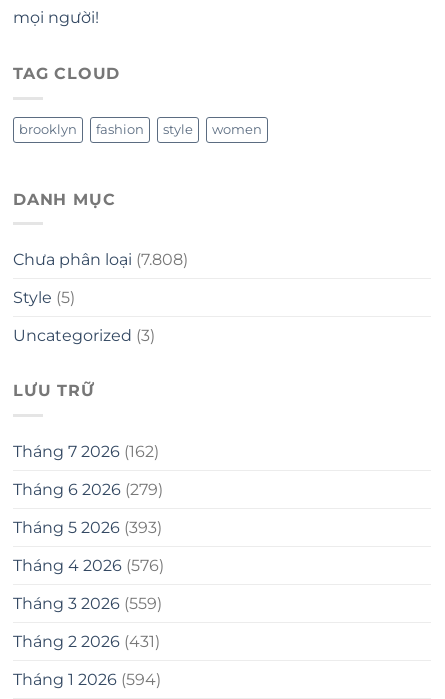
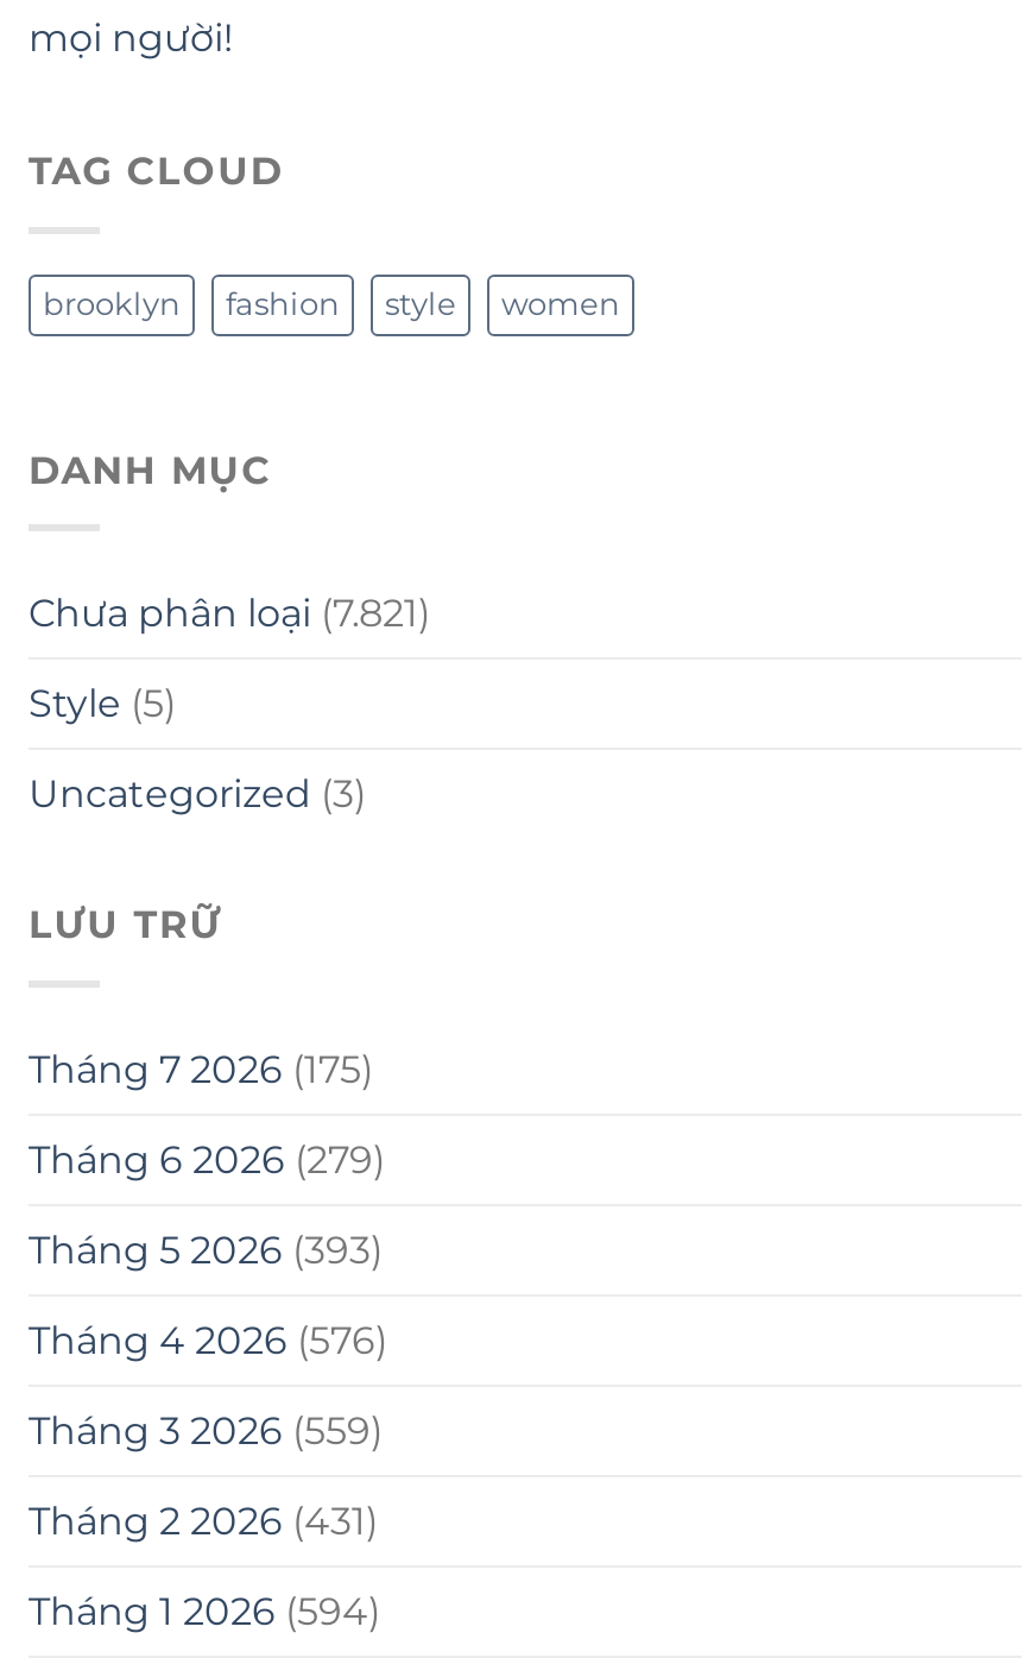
[13,250,188,269] Chưa phân loại (7.808) -> [29,591,430,636] Chưa phân loại (7.821)
[13,442,159,461] Tháng 7 2026 (162) -> [29,1046,373,1092] Tháng 7 2026 (175)

